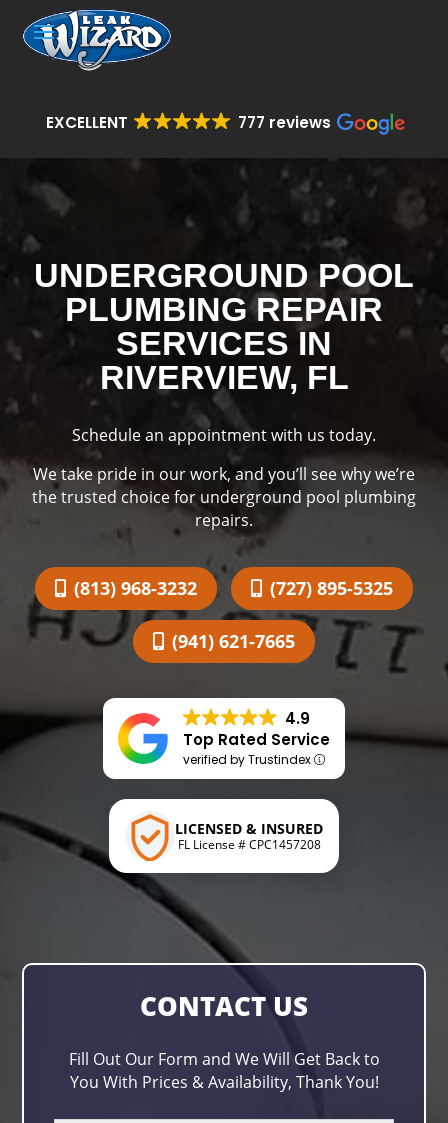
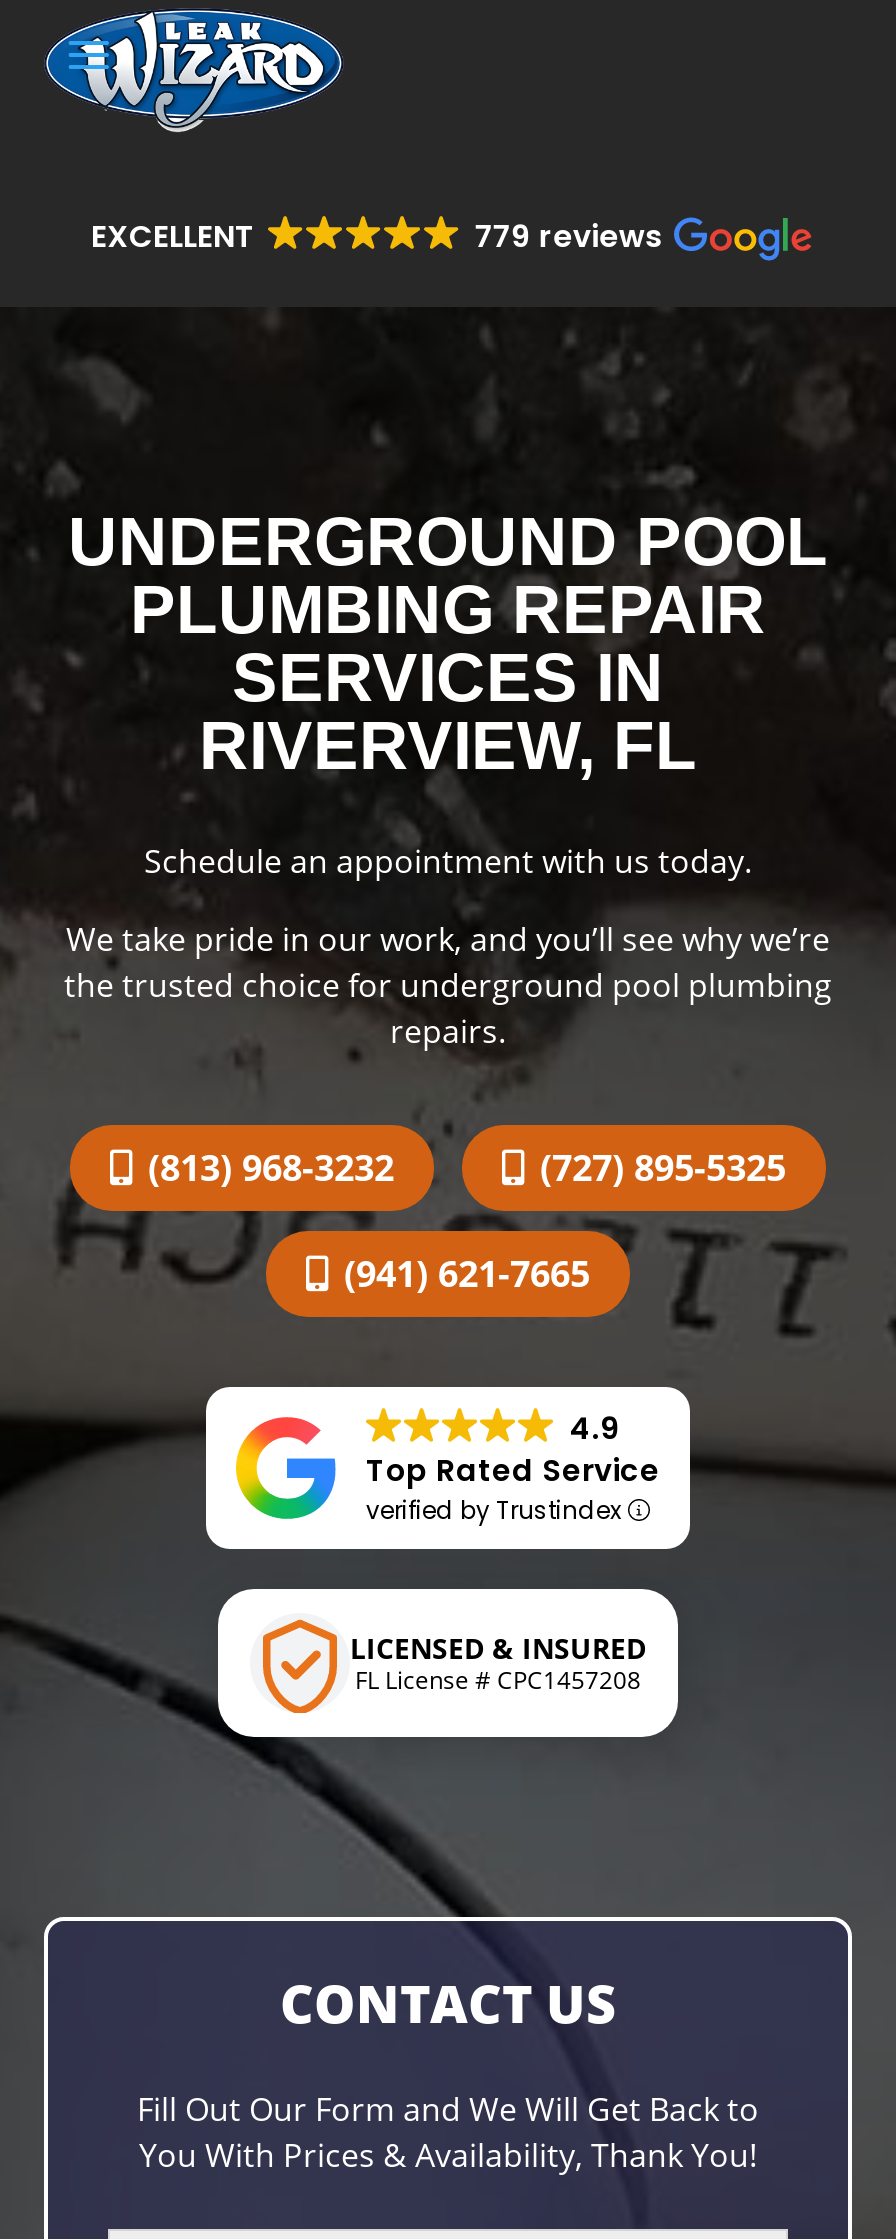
[238,112,331,133] 777 reviews -> [475,215,663,257] 779 reviews

